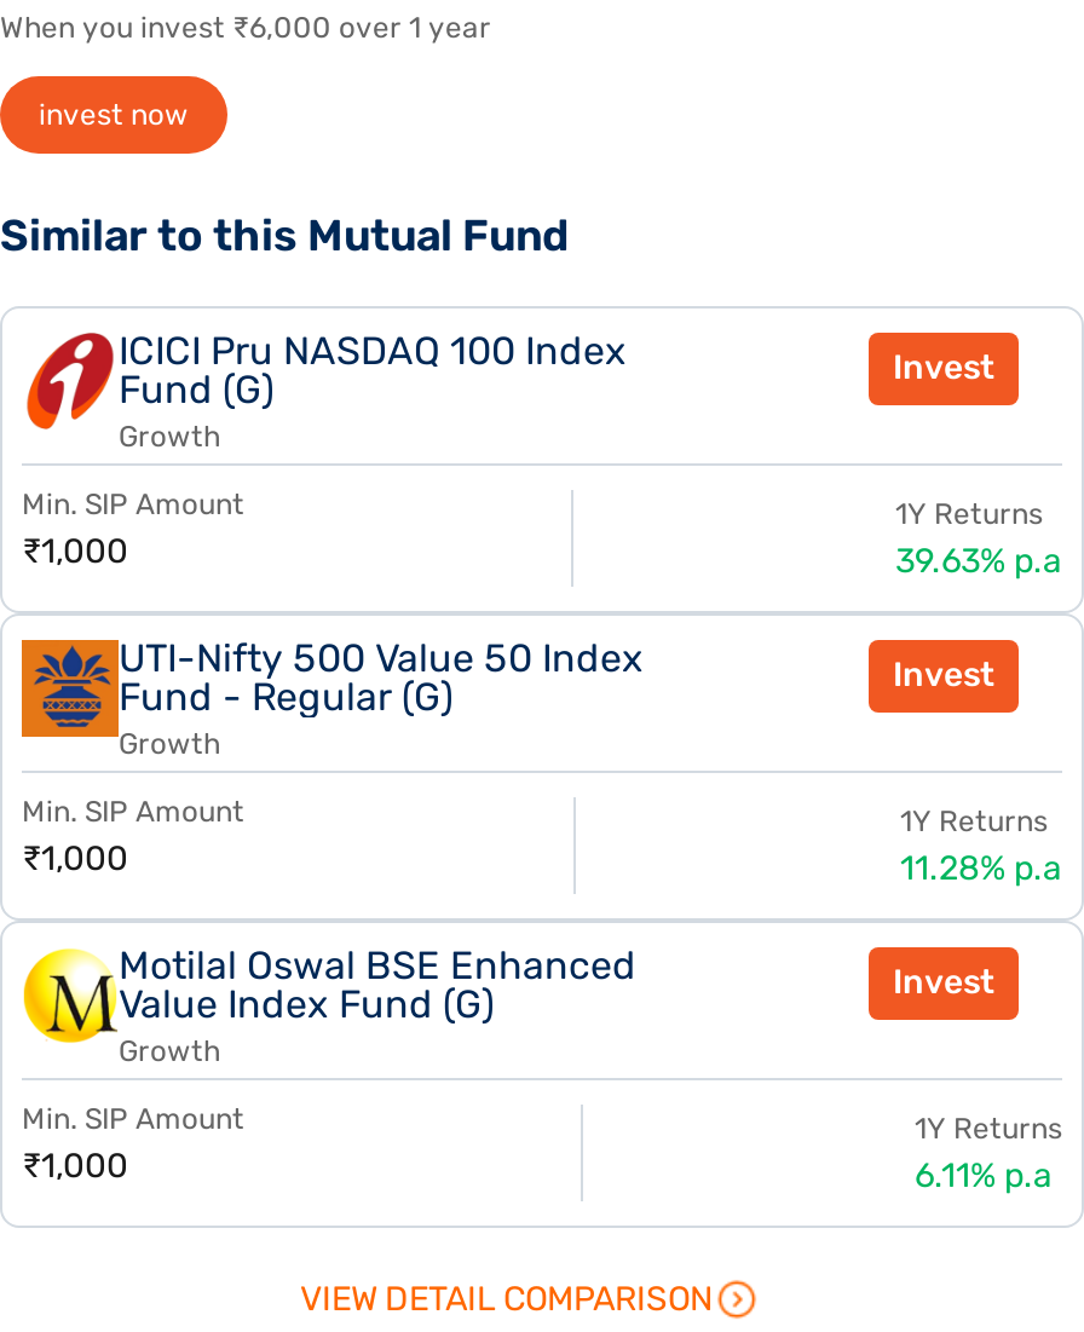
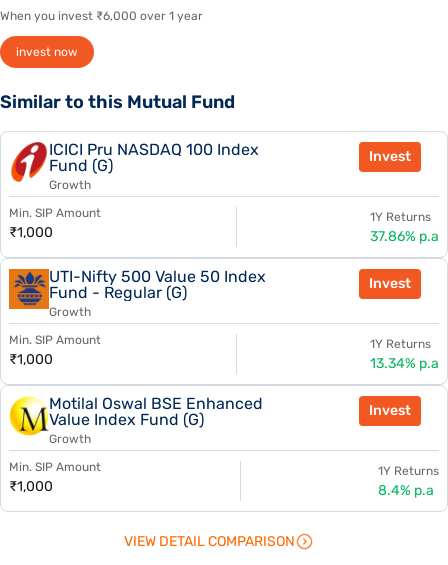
[895,541,1062,582] 39.63% p.a -> [370,228,439,245] 37.86% p.a
[900,848,1062,889] 11.28% p.a -> [370,355,439,372] 13.34% p.a
[915,1155,1053,1197] 6.11% p.a -> [378,482,434,499] 8.4% p.a

